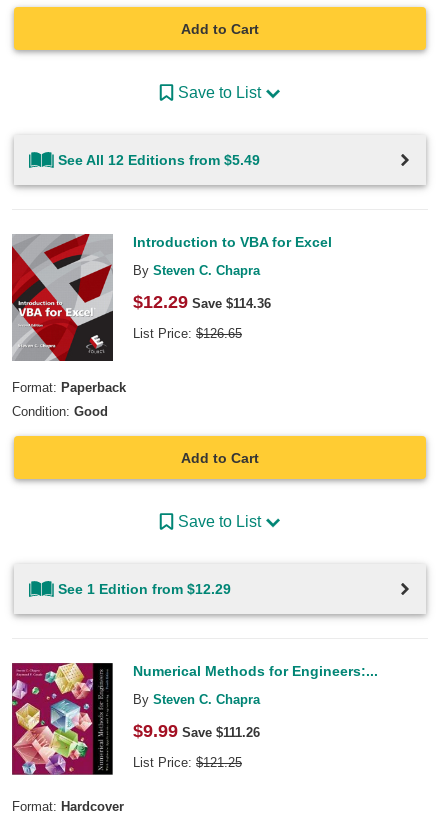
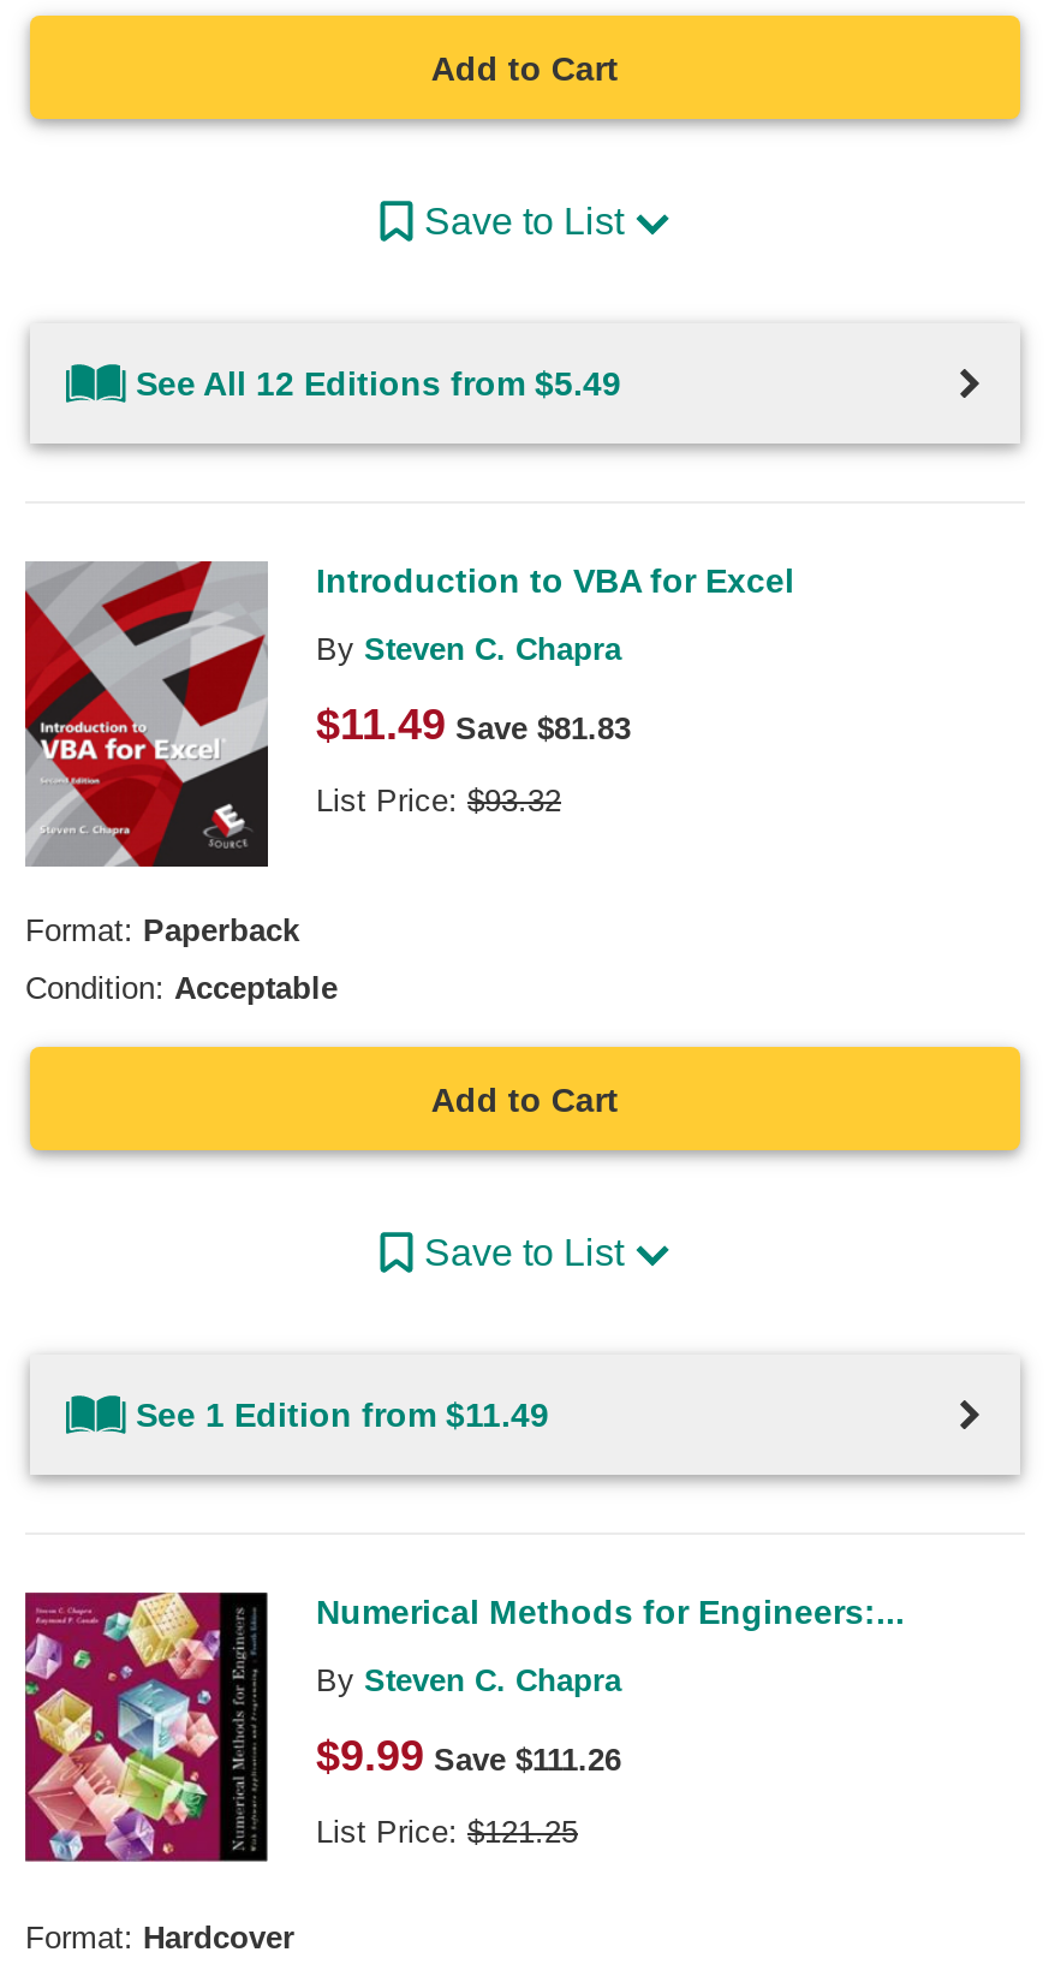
[133,292,271,312] $12.29 Save $114.36 -> [316,701,631,749] $11.49 Save $81.83
[133,326,242,341] List Price: $126.65 -> [316,782,561,819] List Price: $93.32
[12,404,108,419] Condition: Good -> [25,970,338,1006] Condition: Acceptable
[58,581,231,597] See 1 Edition from $12.29 -> [136,1396,549,1434] See 1 Edition from $11.49

